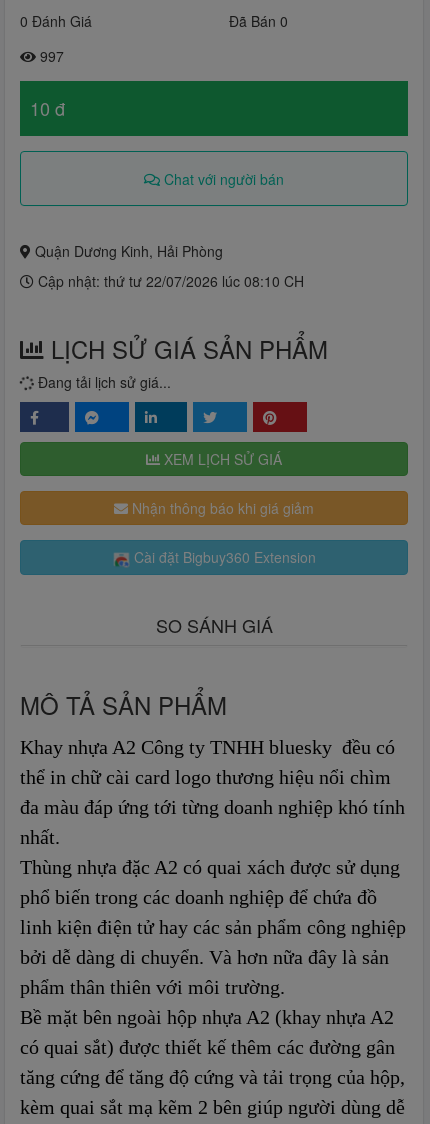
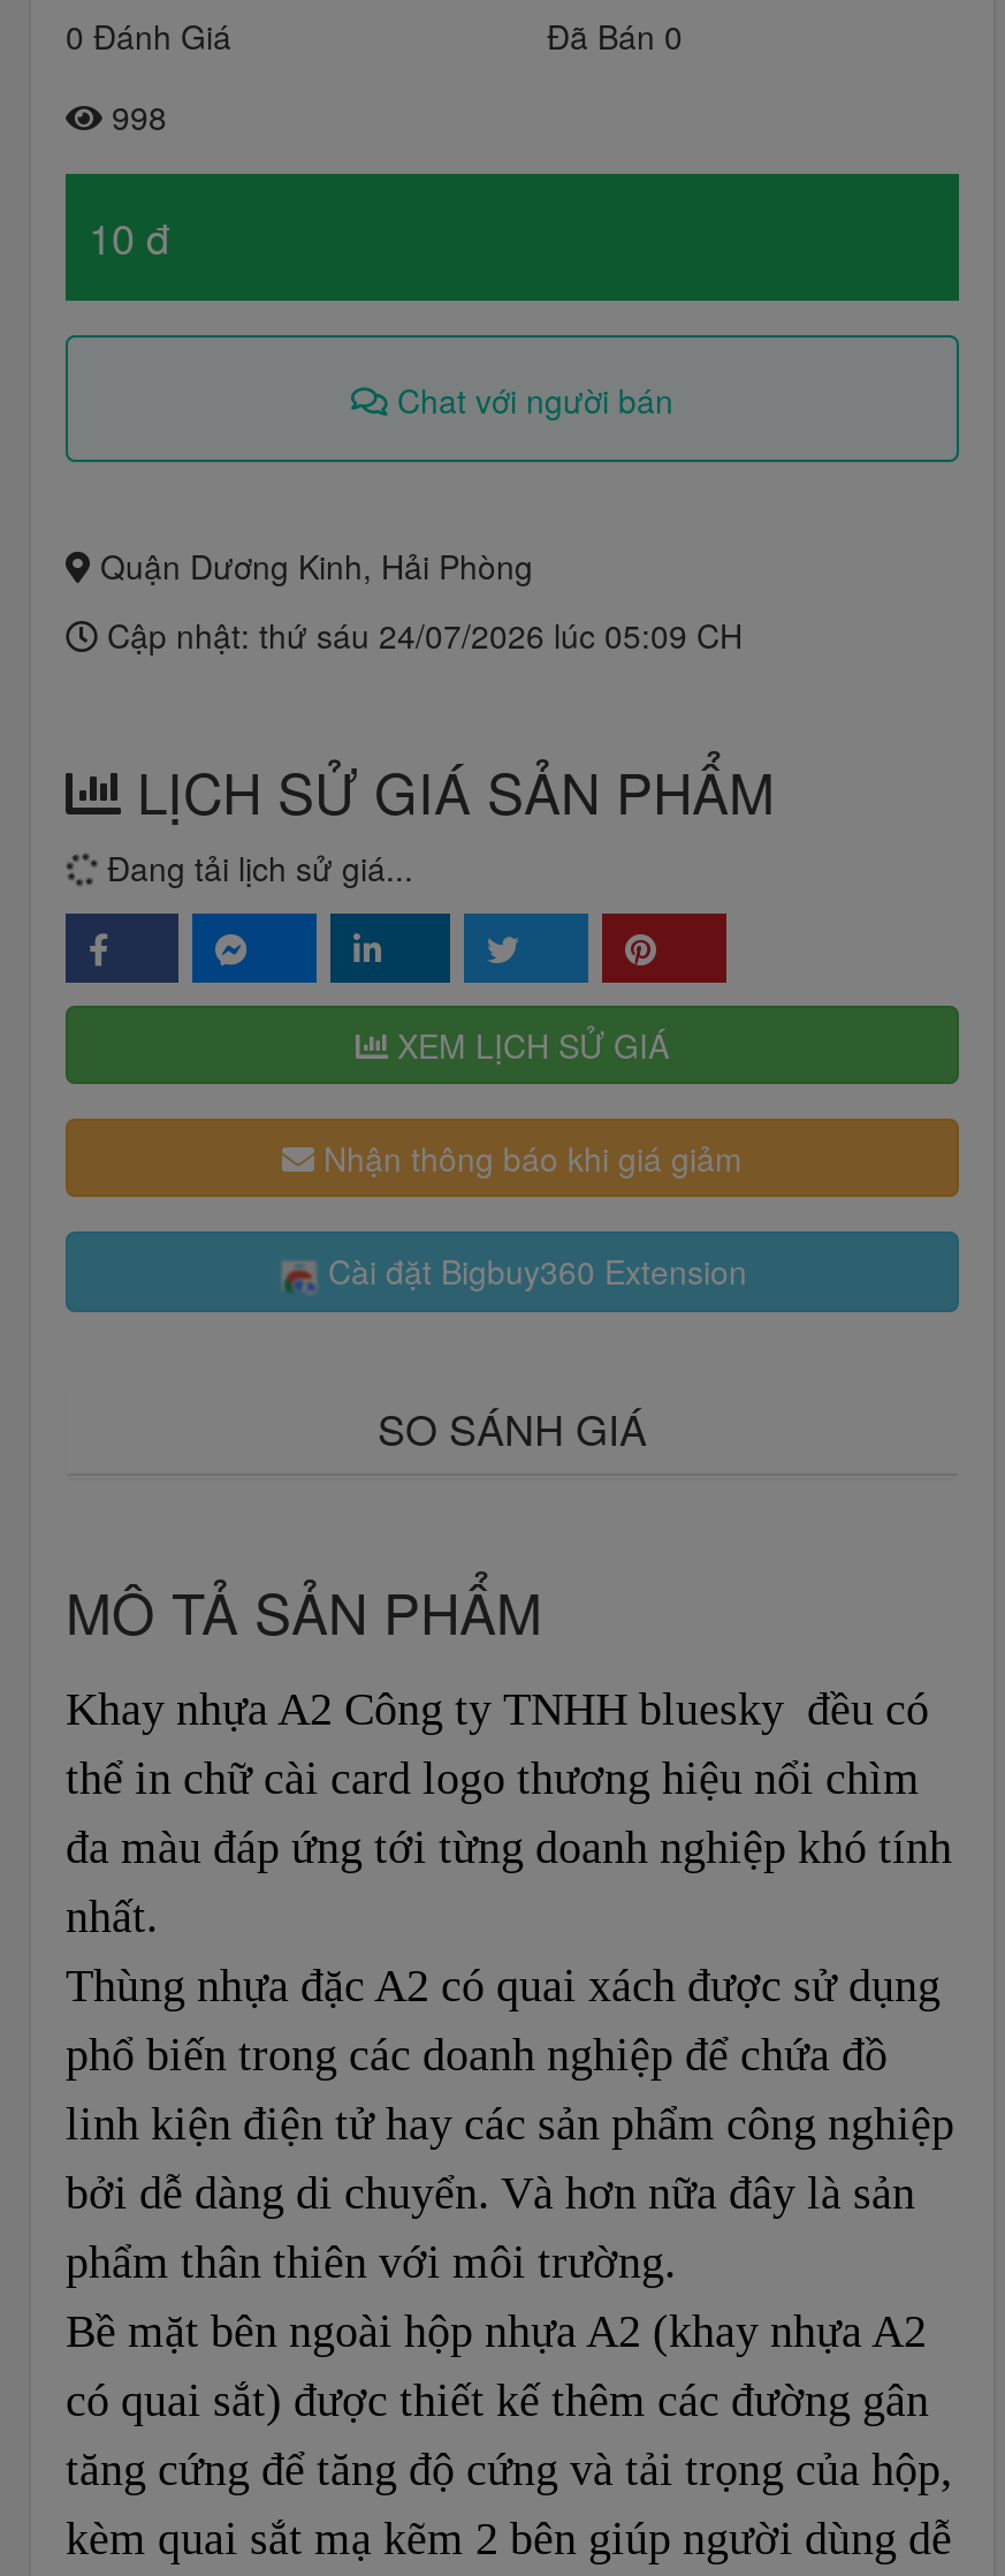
[36,46,64,66] 997 -> [102,93,167,139] 998
[34,271,304,291] Cập nhật: thứ tư 22/07/2026 lúc 08:10 CH -> [98,612,743,658] Cập nhật: thứ sáu 24/07/2026 lúc 05:09 CH

